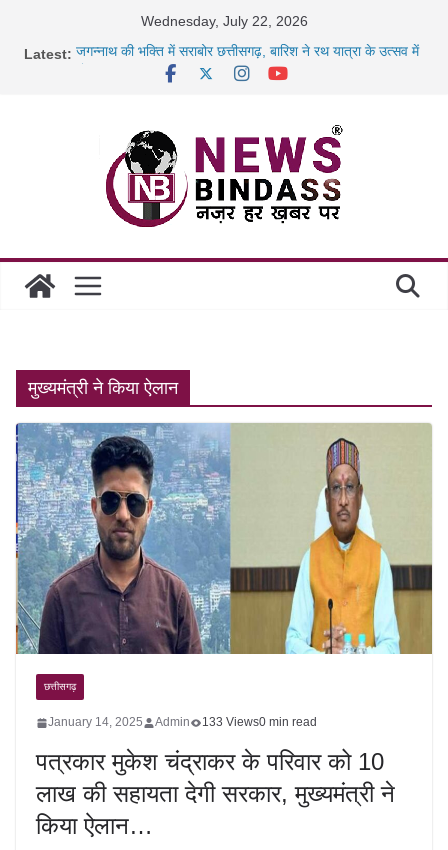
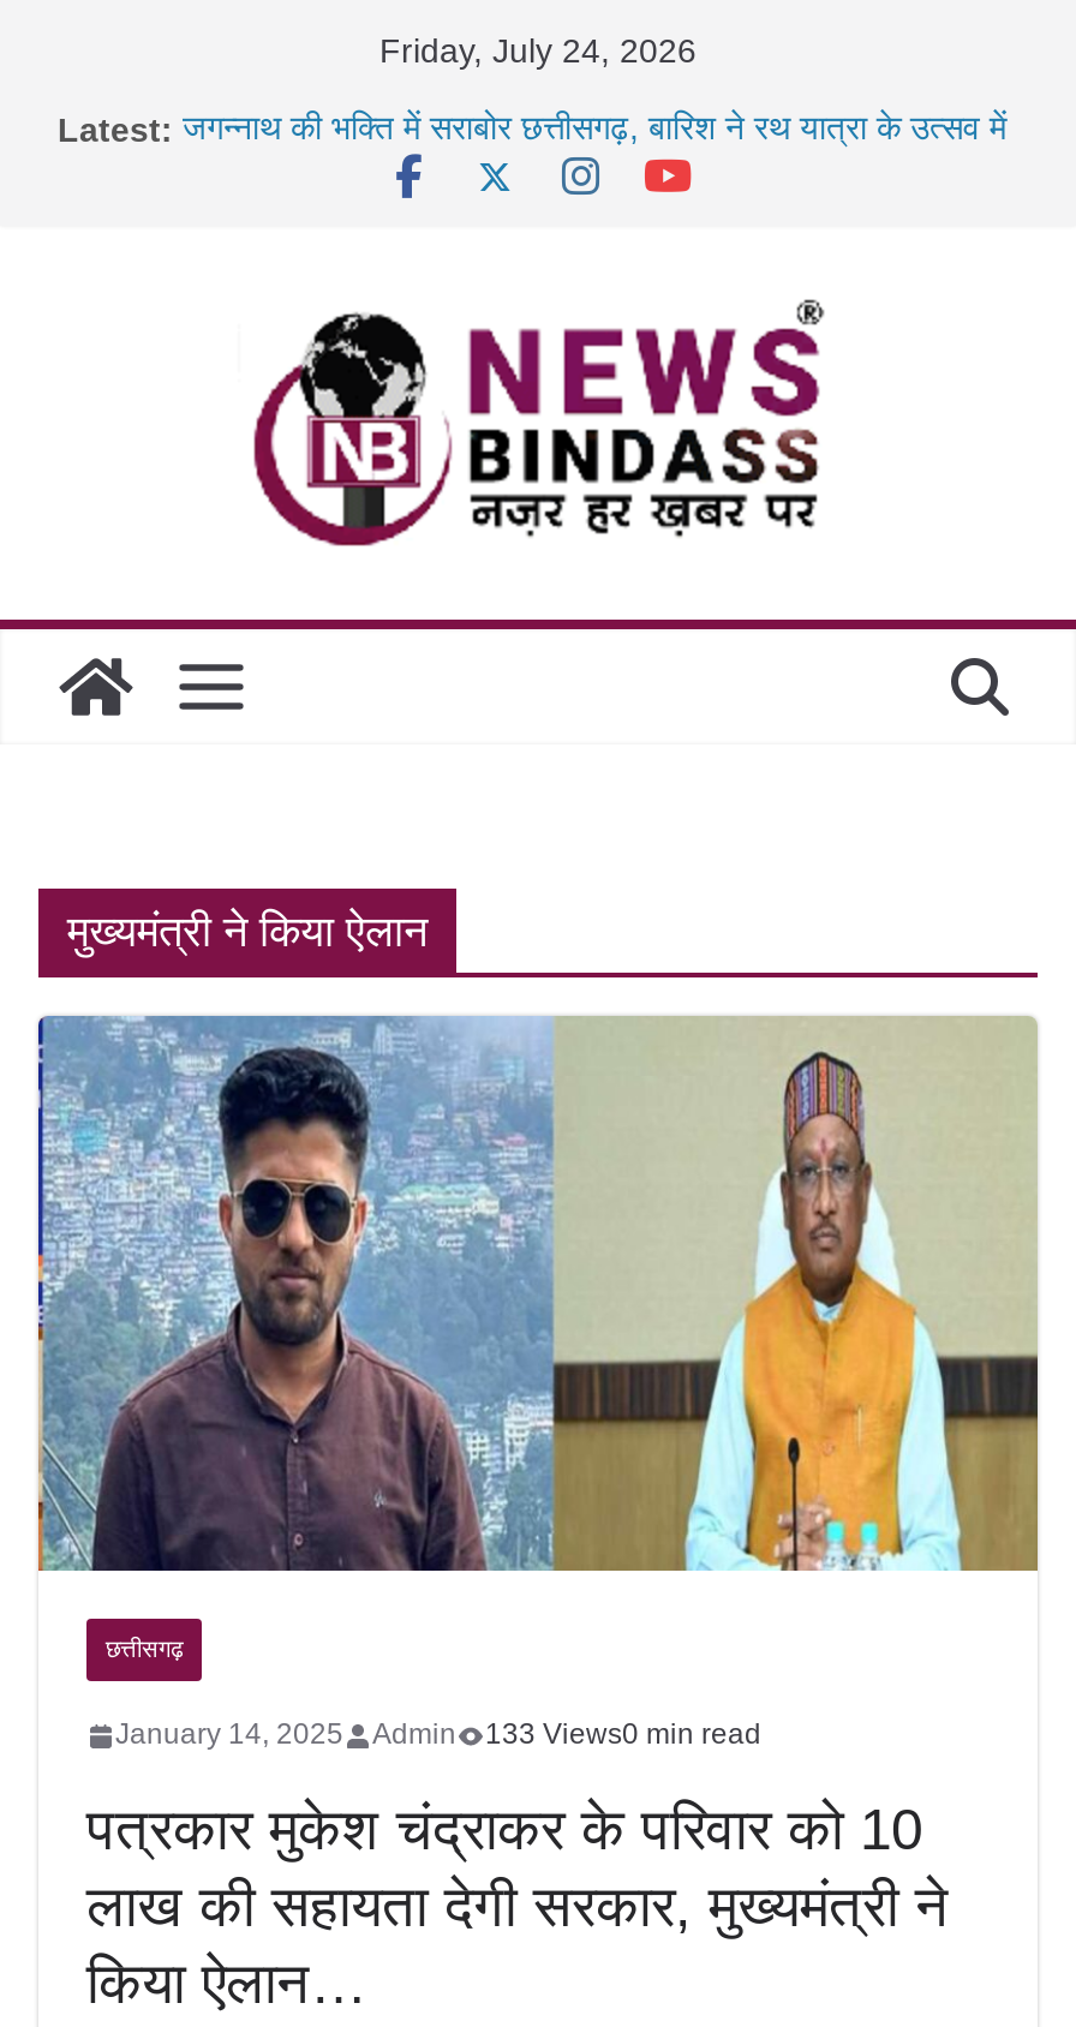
[140,13,307,29] Wednesday, July 22, 2026 -> [379,31,697,70] Friday, July 24, 2026

